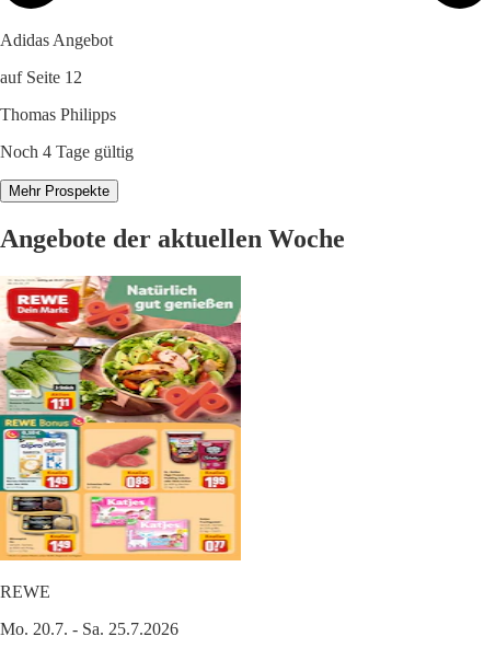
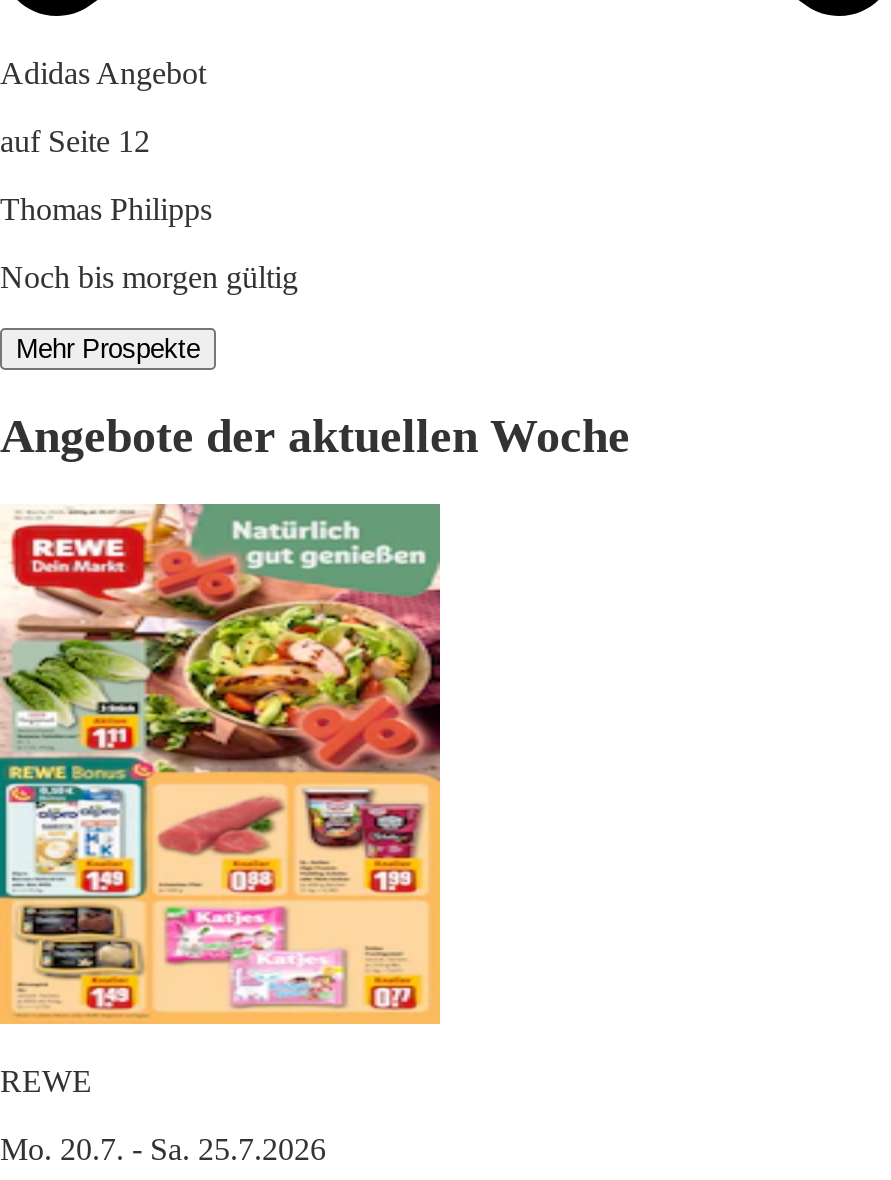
[0,142,134,161] Noch 4 Tage gültig -> [0,260,298,294] Noch bis morgen gültig

